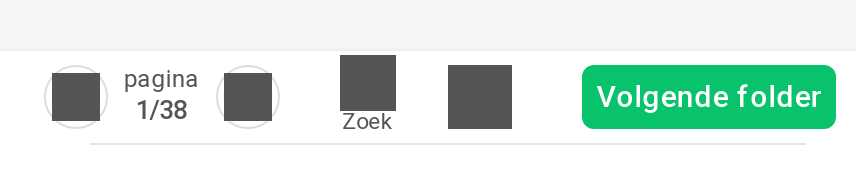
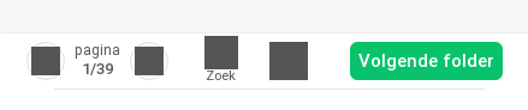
[136,94,188,124] 1/38 -> [82,59,113,77] 1/39

